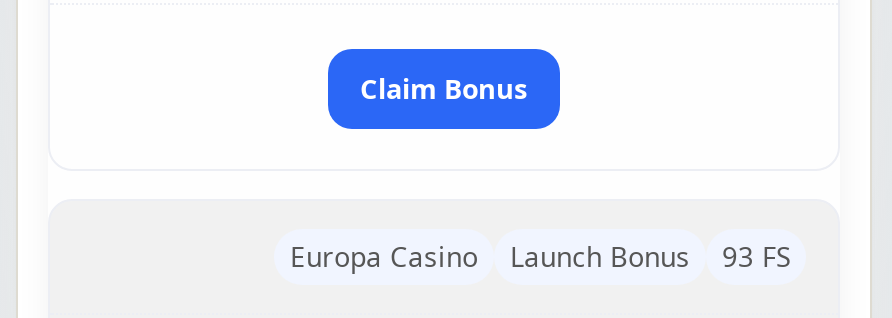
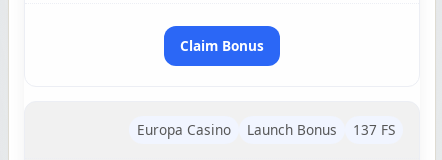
[290,238,790,276] Europa Casino Launch Bonus 93 FS -> [137,120,395,139] Europa Casino Launch Bonus 137 FS

